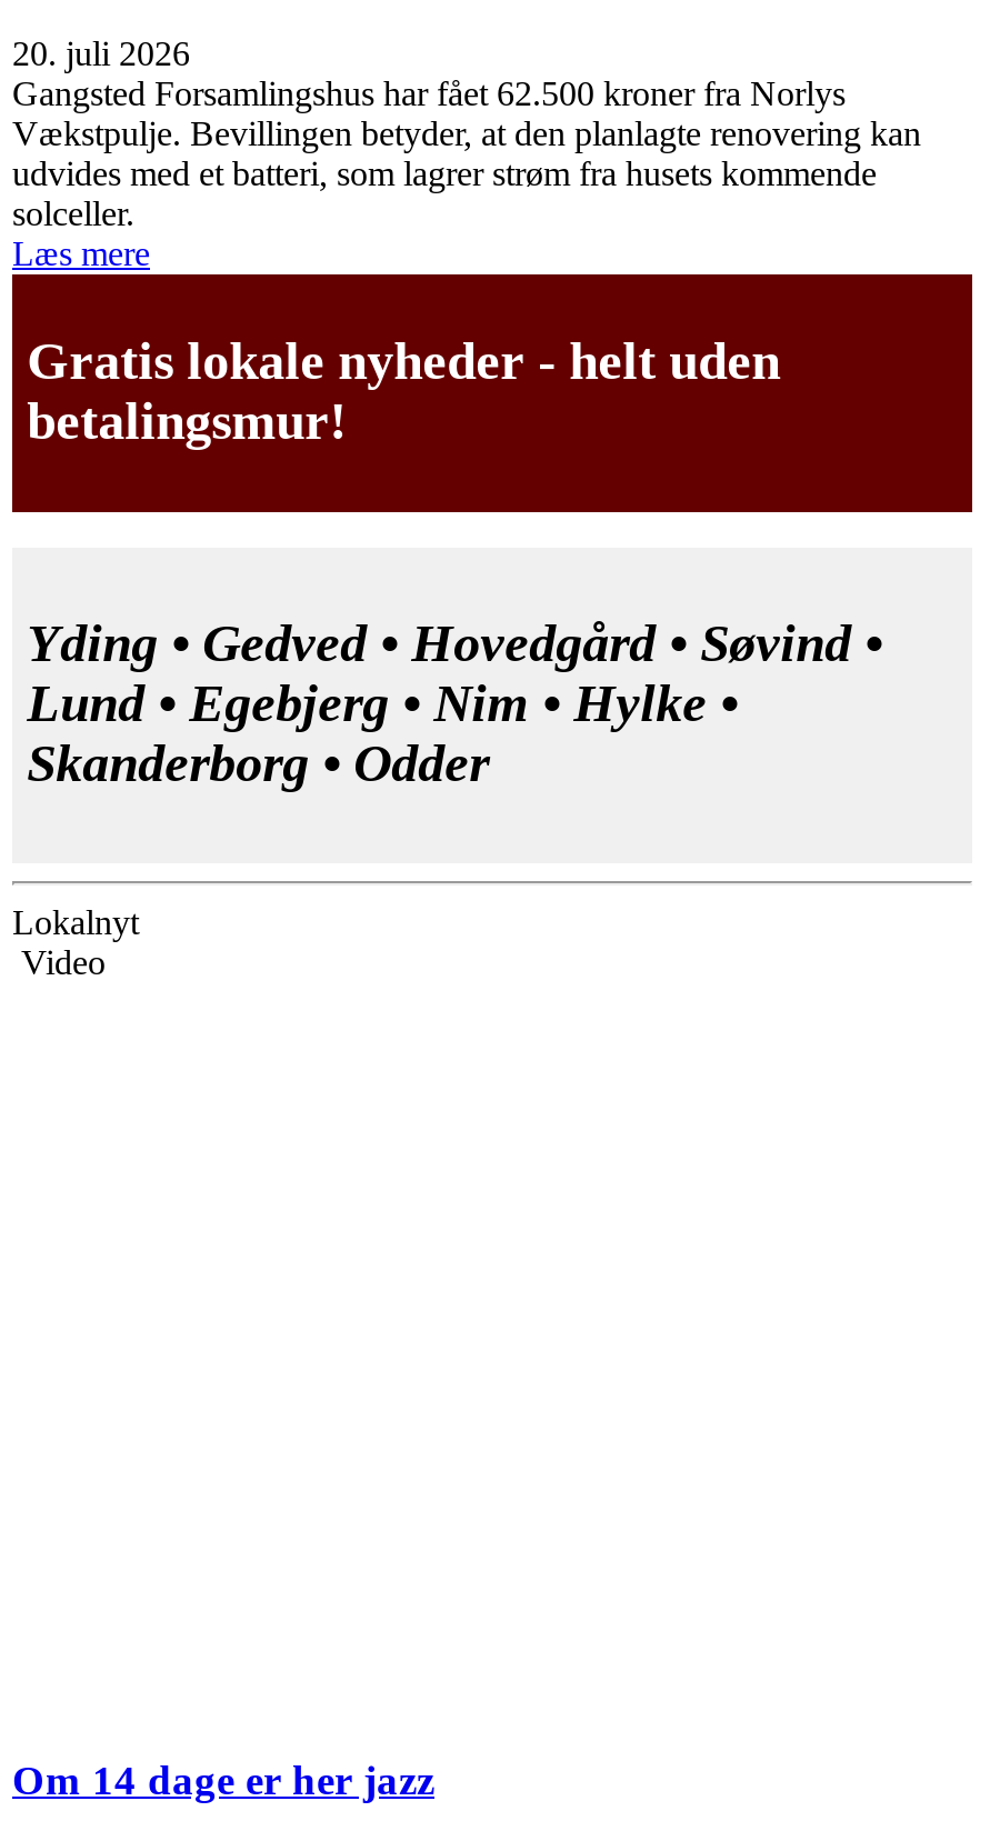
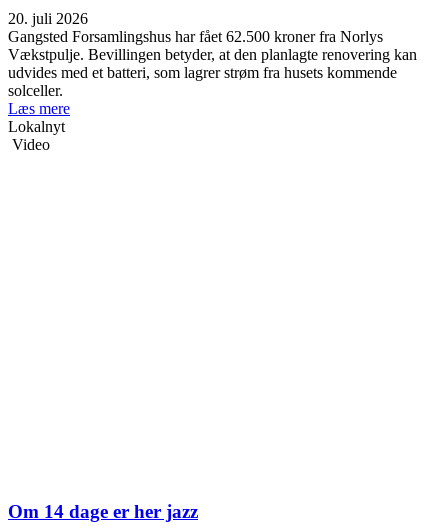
[10,272,974,514] [image] | Gratis lokale nyheder - helt uden | betalingsmur! -> none
[27,615,883,793] Yding • Gedved • Hovedgård • Søvind • | Lund • Egebjerg • Nim • Hylke • | Skanderborg • Odder -> none

